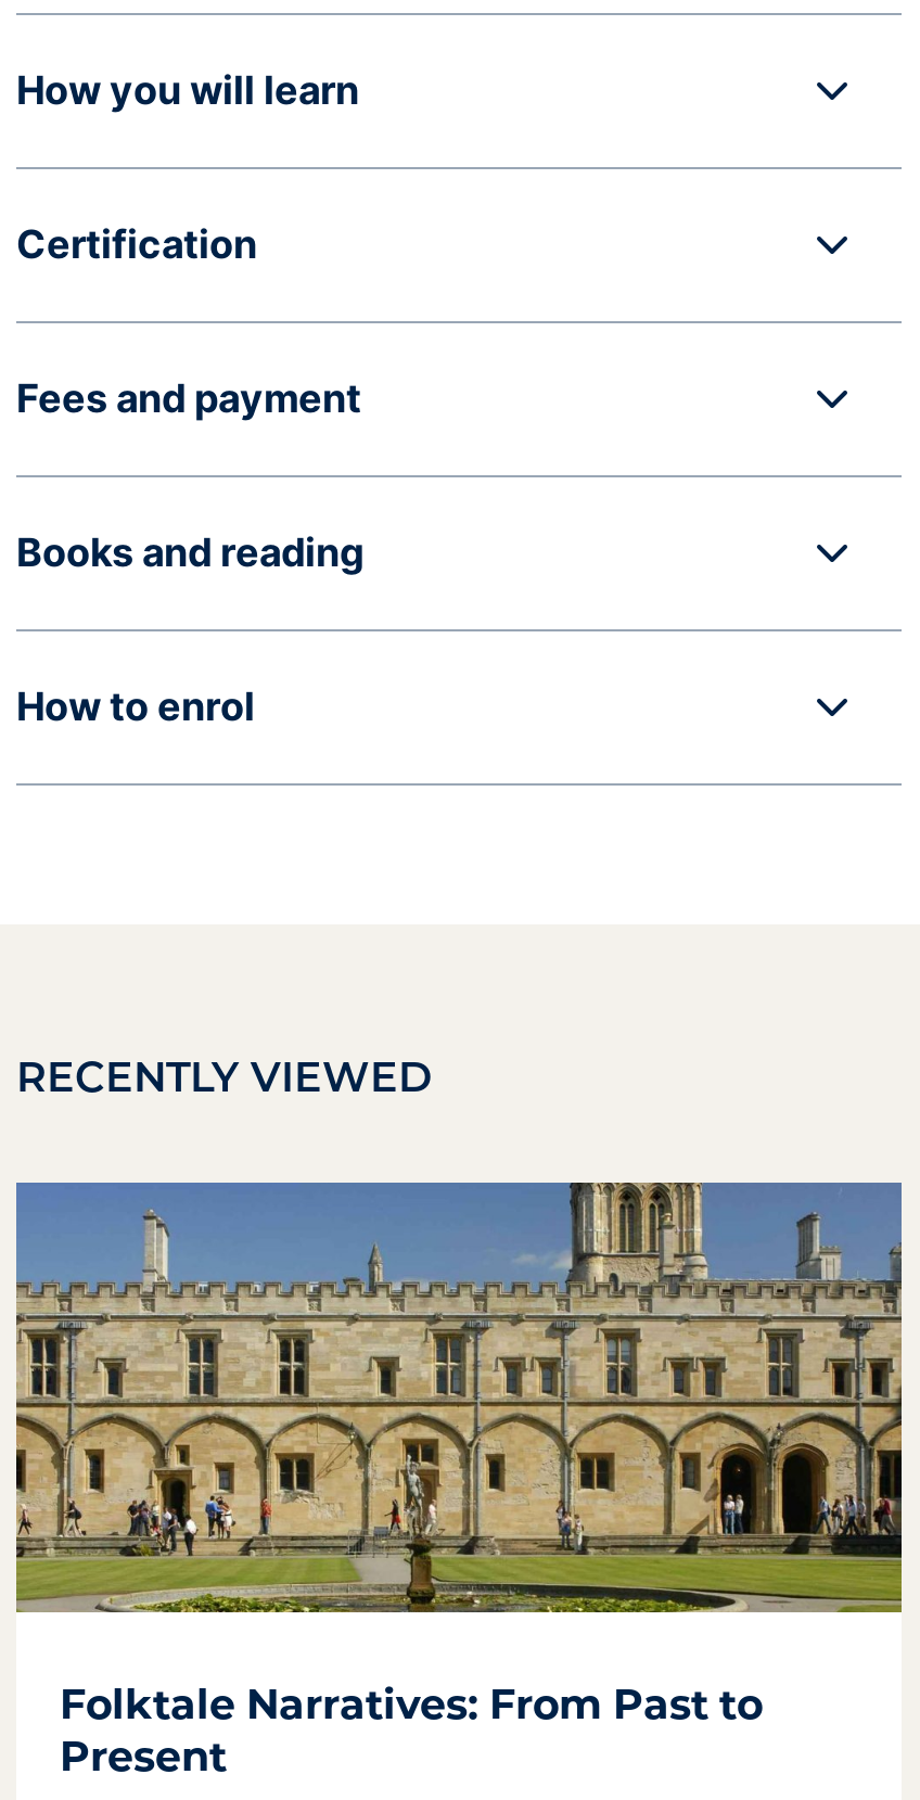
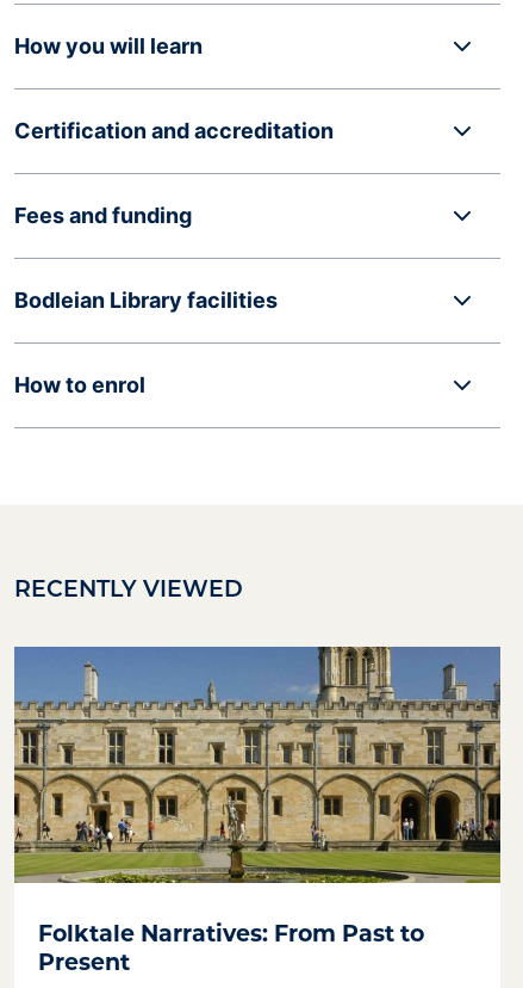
[16,221,257,267] Certification -> [14,118,334,143] Certification and accreditation
[16,375,361,421] Fees and payment -> [14,203,192,228] Fees and funding
[16,529,363,575] Books and reading -> [14,288,278,313] Bodleian Library facilities

